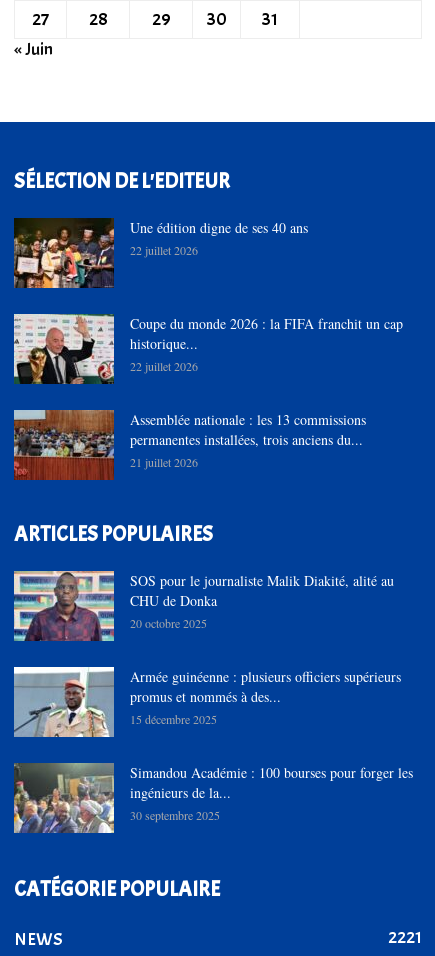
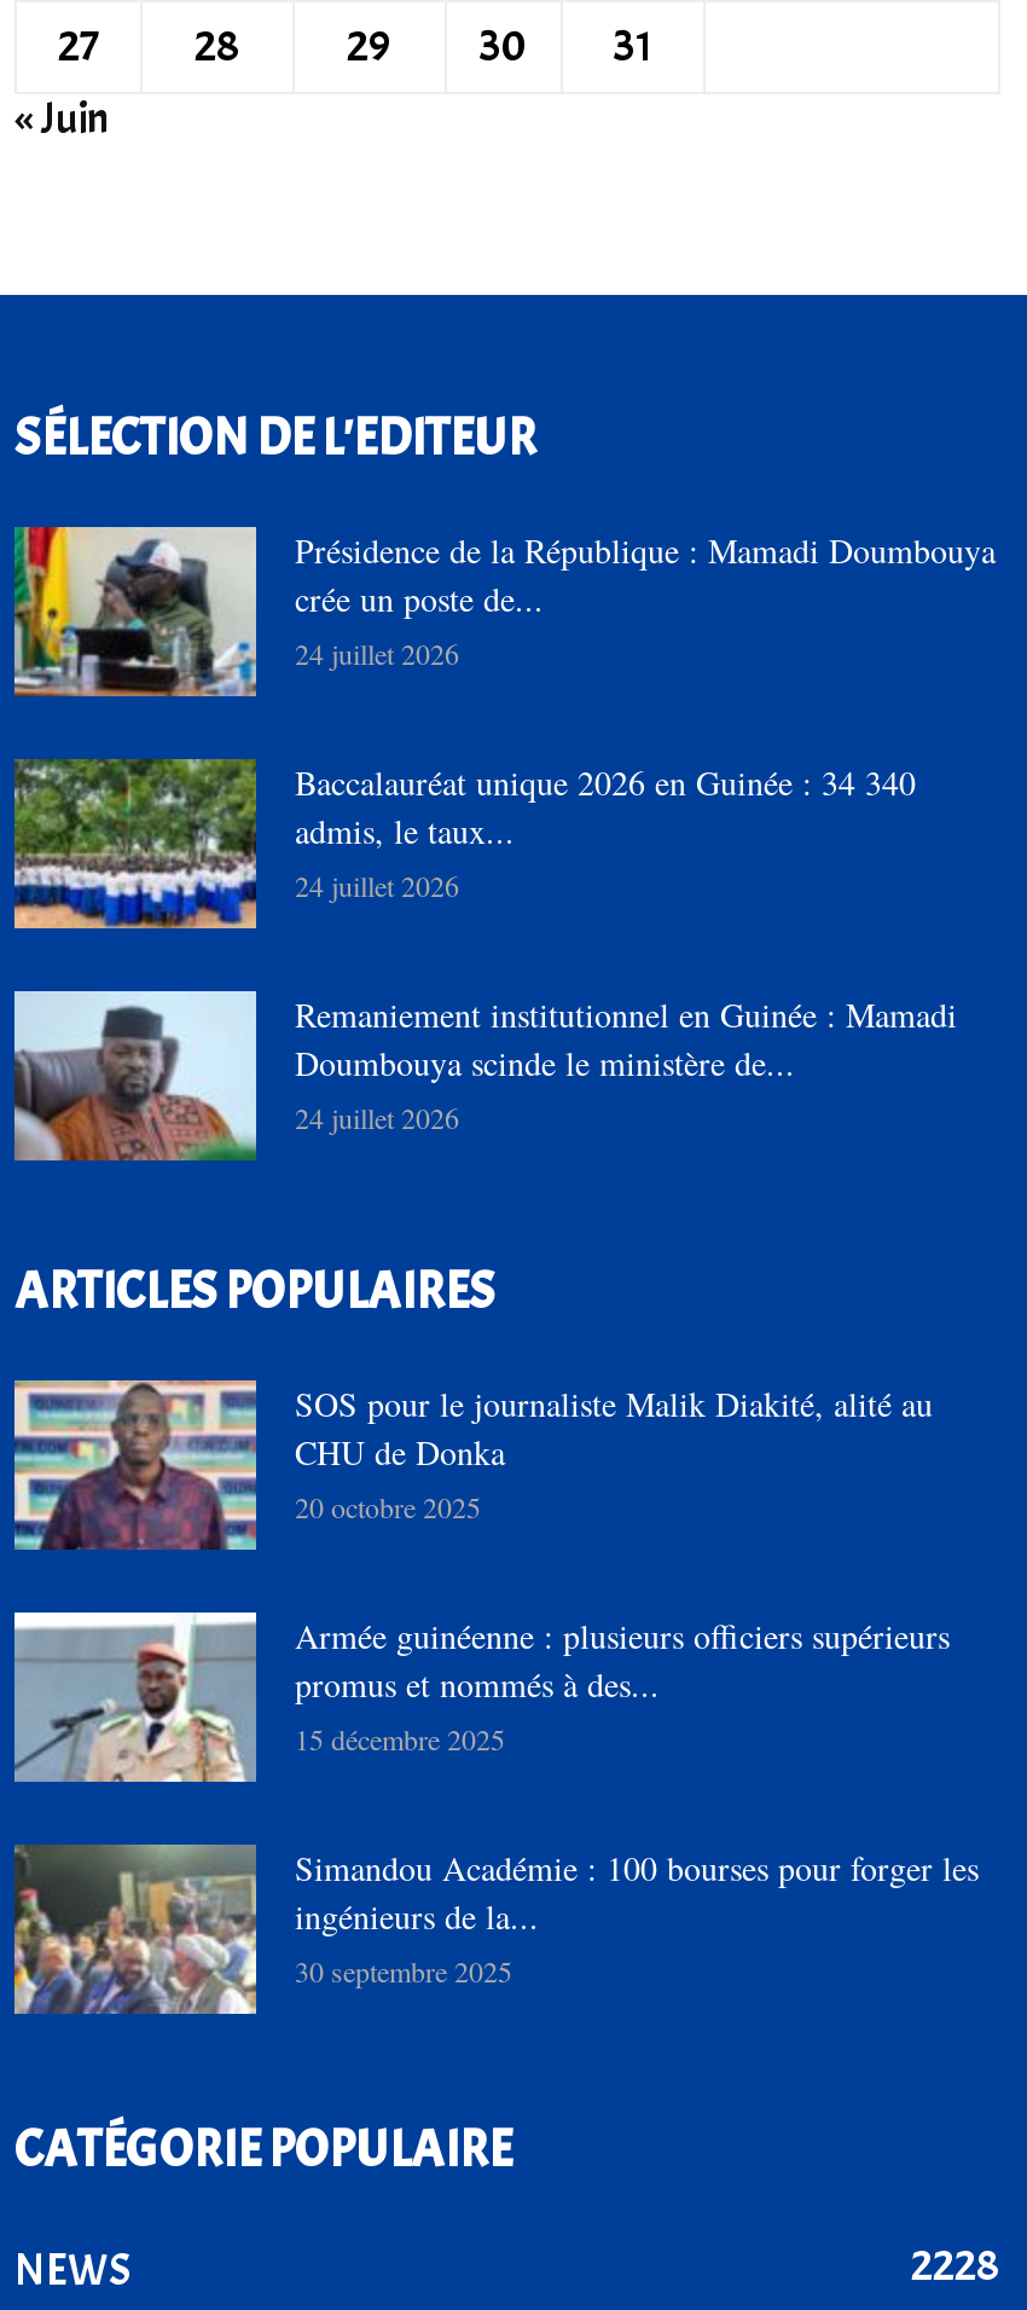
[13,217,308,289] [image] | Une édition digne de ses 40 ans | 22 juillet 2026 -> [12,525,996,699] [image] | Présidence de la République : Mamadi Doumbouya | crée un poste de... | 24 juillet 2026
[13,313,403,385] [image] | Coupe du monde 2026 : la FIFA franchit un cap | historique... | 22 juillet 2026 -> [12,757,916,931] [image] | Baccalauréat unique 2026 en Guinée : 34 340 | admis, le taux... | 24 juillet 2026
[13,409,366,481] [image] | Assemblée nationale : les 13 commissions | permanentes installées, trois anciens du... | 21 juillet 2026 -> [12,989,957,1163] [image] | Remaniement institutionnel en Guinée : Mamadi | Doumbouya scinde le ministère de... | 24 juillet 2026
[388,926,422,949] 2221 -> [911,2238,1000,2294] 2228

